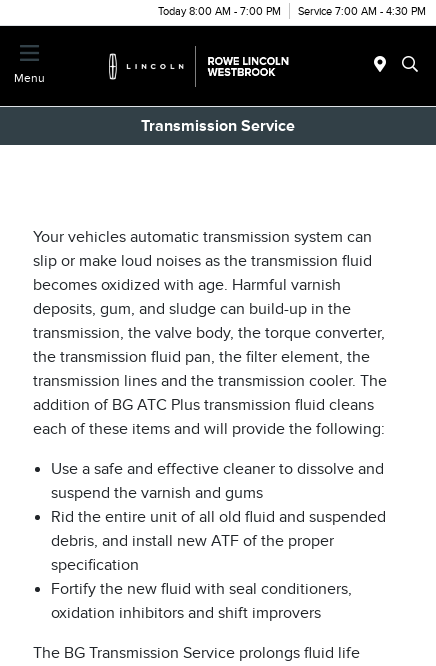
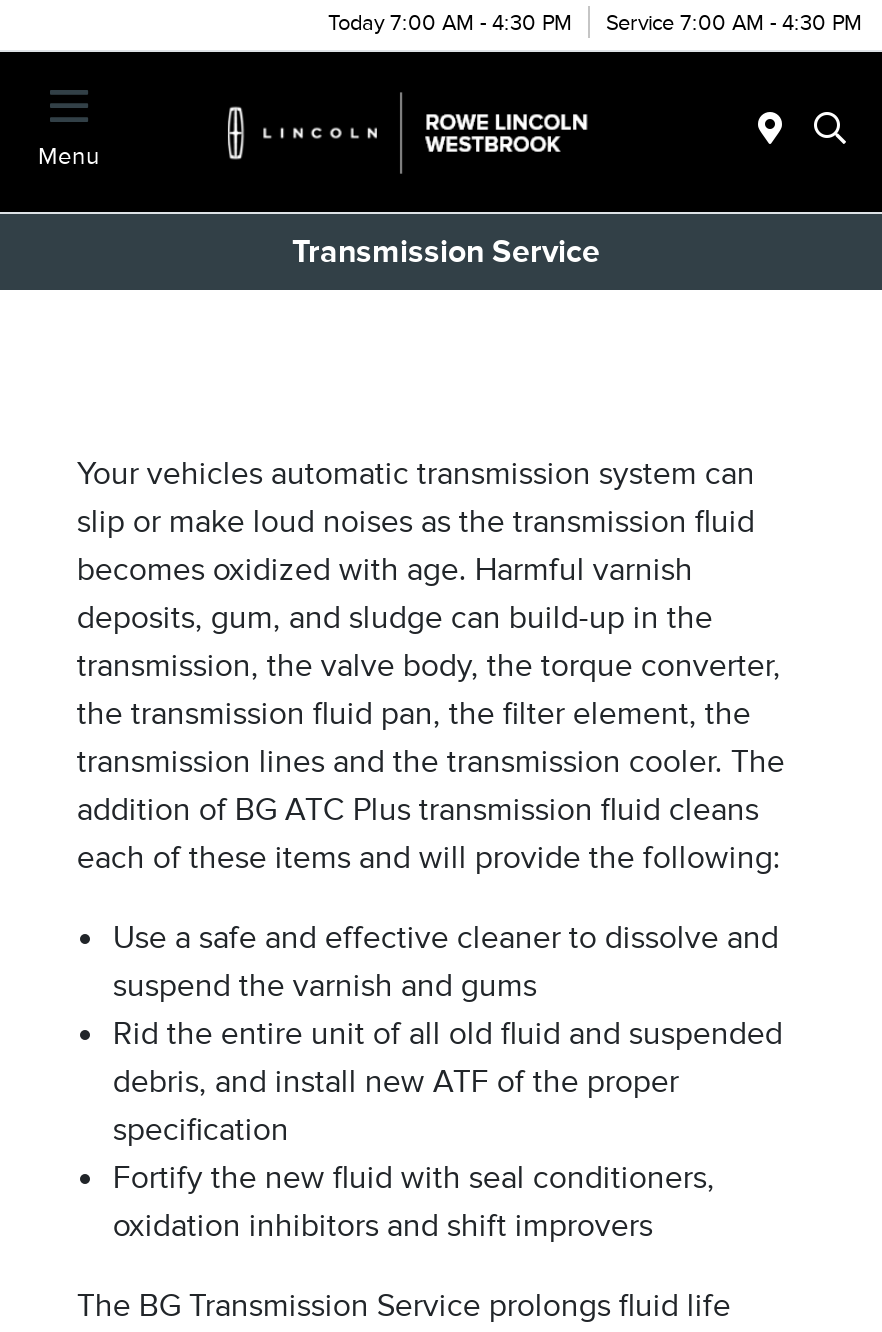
[158,4,426,16] Today 8:00 AM - 7:00 PM Service 7:00 AM - 4:30 PM -> [328,9,862,33] Today 7:00 AM - 4:30 PM Service 7:00 AM - 4:30 PM

